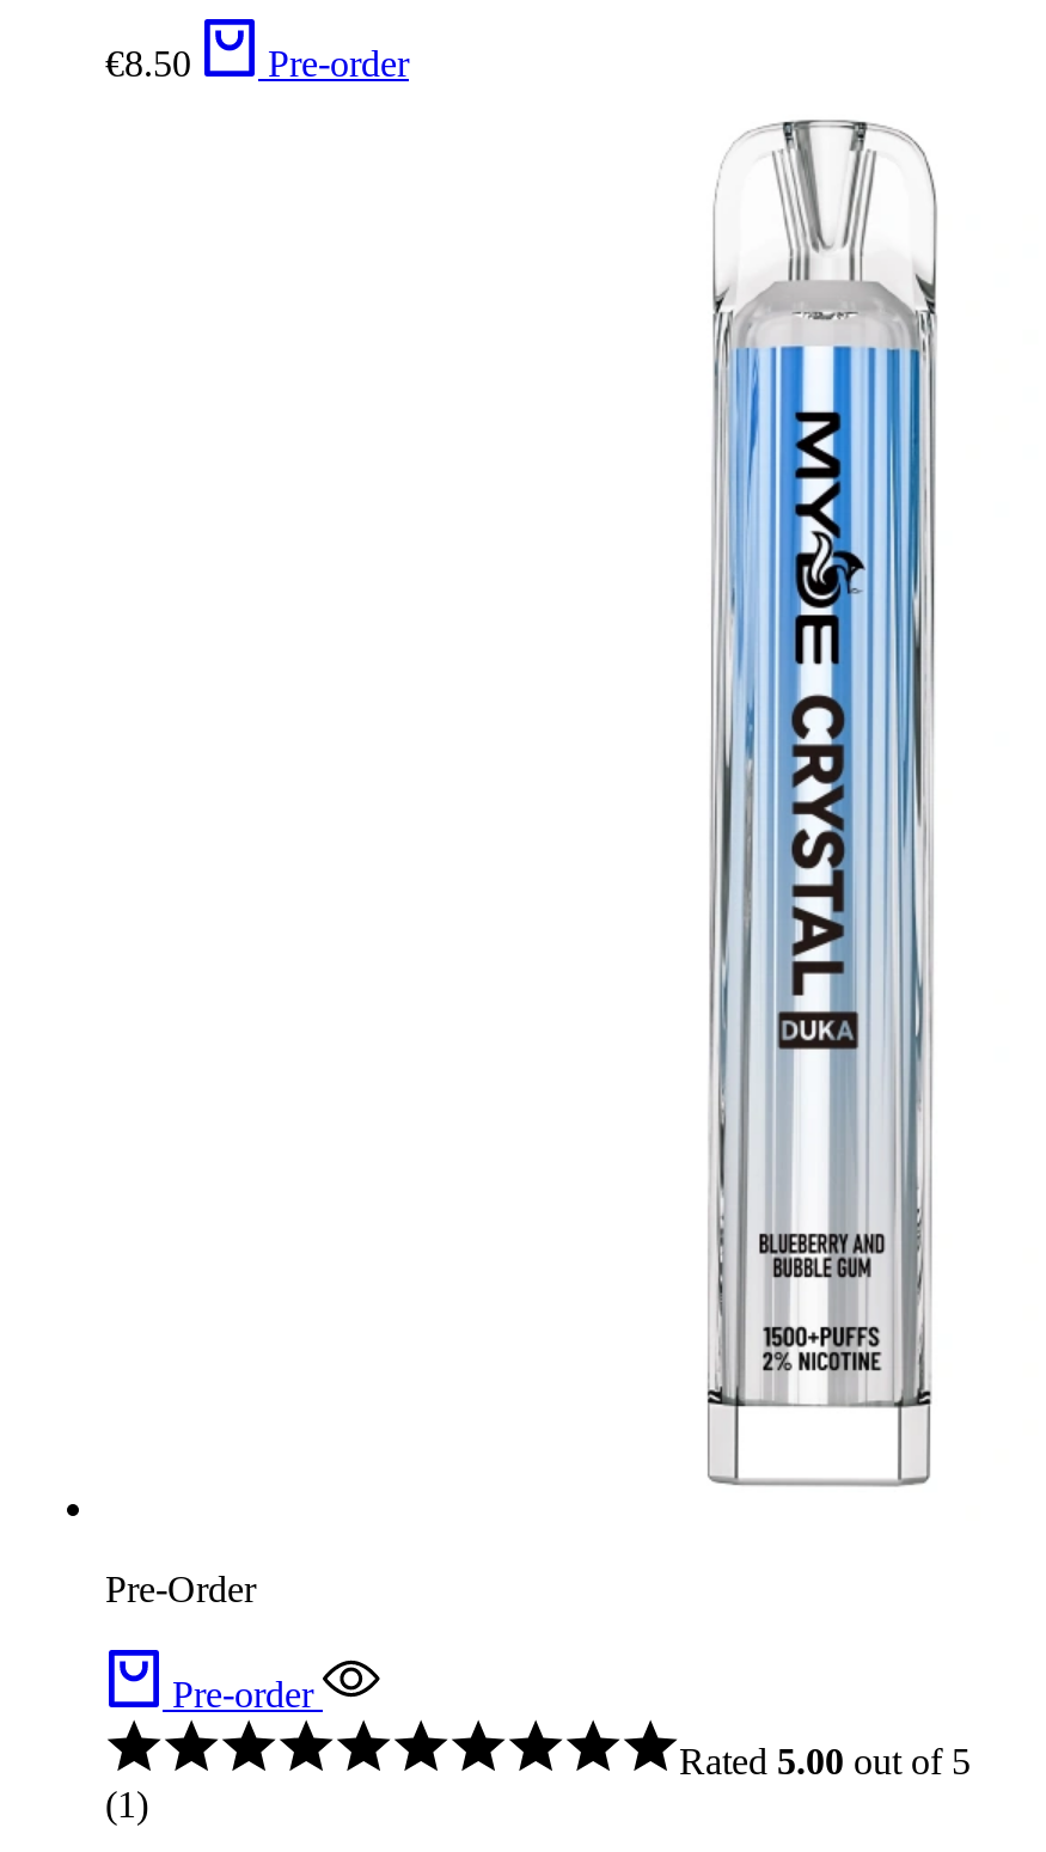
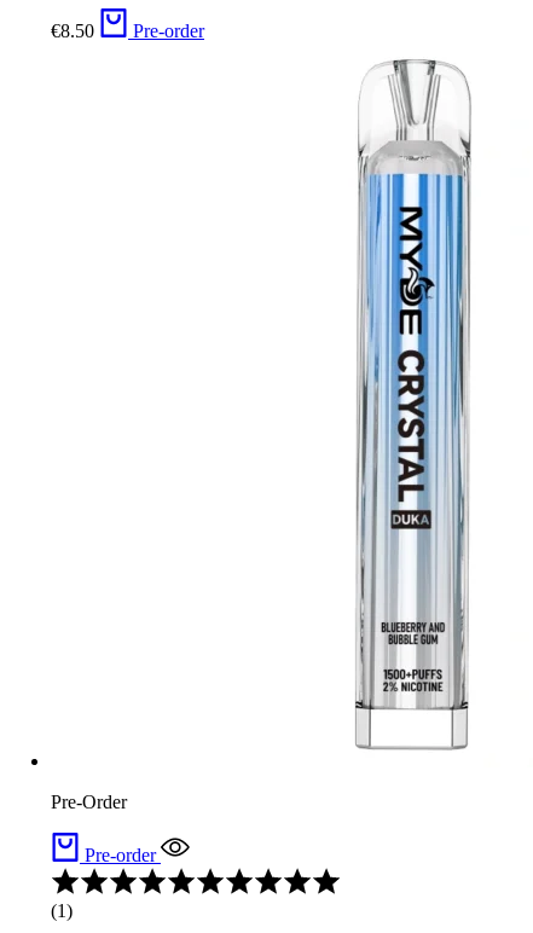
[679,1742,971,1782] Rated 5.00 out of 5 -> none

